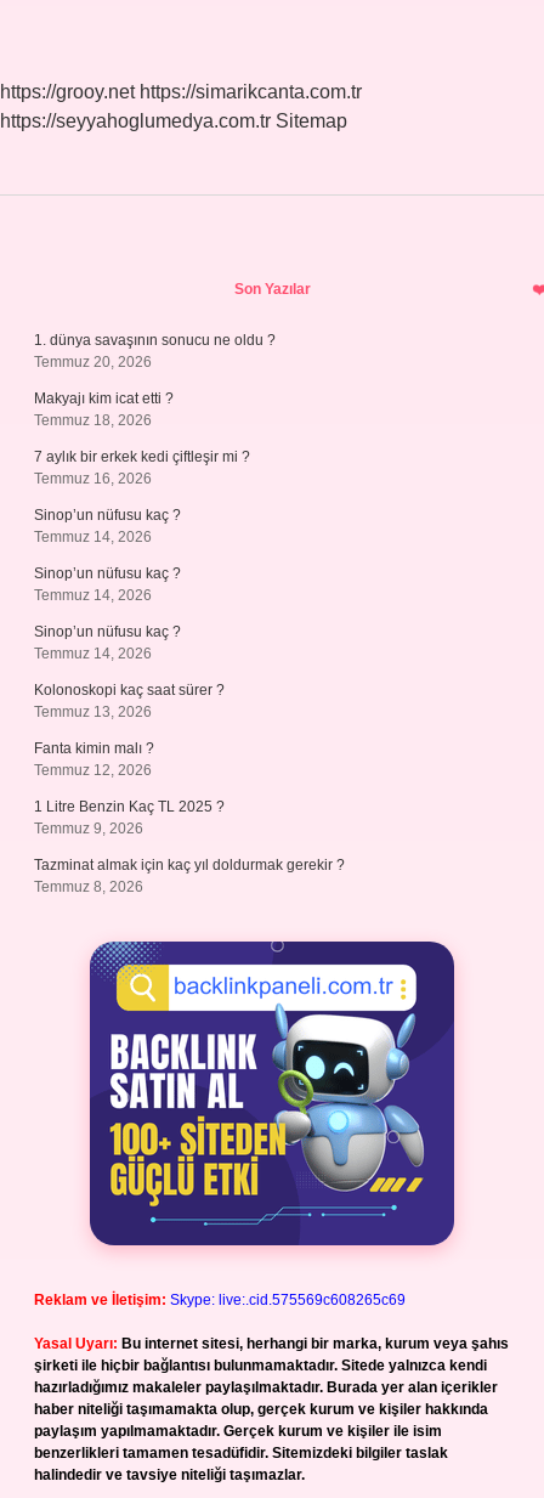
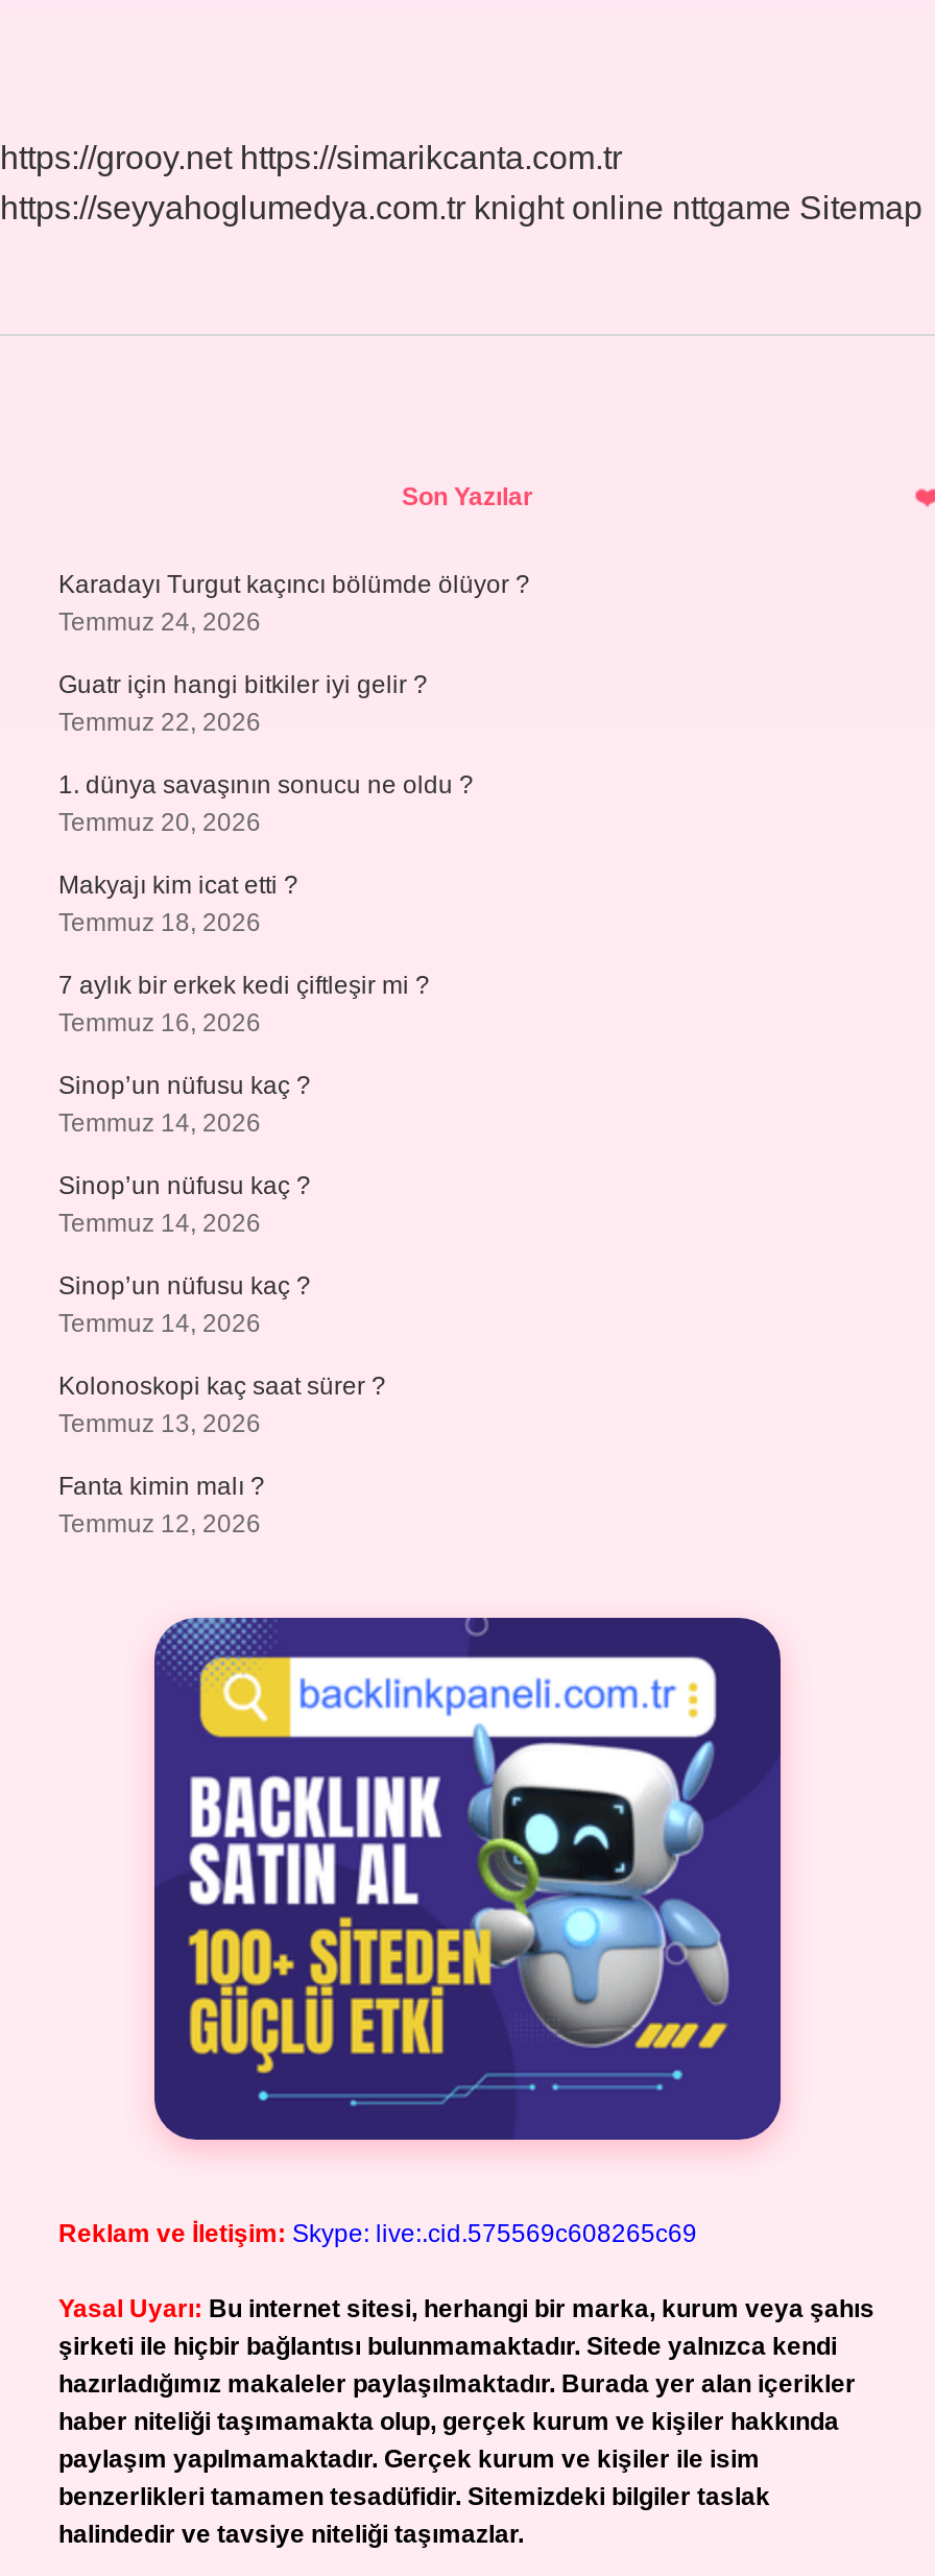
[0,111,347,131] https://seyyahoglumedya.com.tr Sitemap -> [0,190,922,225] https://seyyahoglumedya.com.tr knight online nttgame Sitemap
none -> [58,570,530,737] Karadayı Turgut kaçıncı bölümde ölüyor ? | Temmuz 24, 2026 | Guatr için hangi bitkiler iyi gelir ? | Temmuz 22, 2026
moved [34,332,276,779] -> [58,770,474,1539]: 1. dünya savaşının sonucu ne oldu ? | Temmuz 20, 2026 | Makyajı kim icat etti ? | ... | Fanta kimin malı ? | Temmuz 12, 2026
[34,798,345,895] 1 Litre Benzin Kaç TL 2025 ? | Temmuz 9, 2026 | Tazminat almak için kaç yıl doldurmak gerekir ? | Temmuz 8, 2026 -> none

